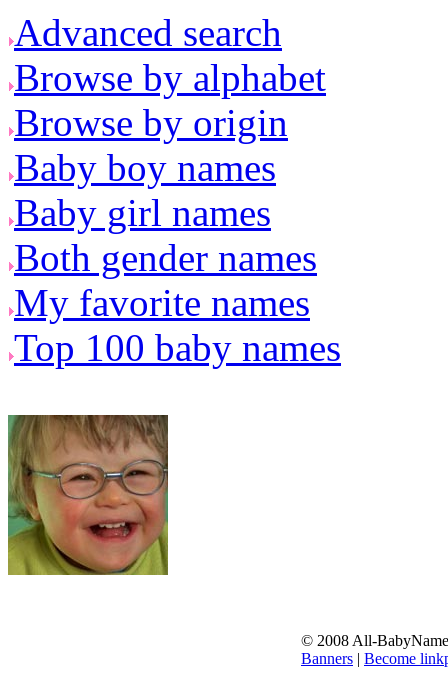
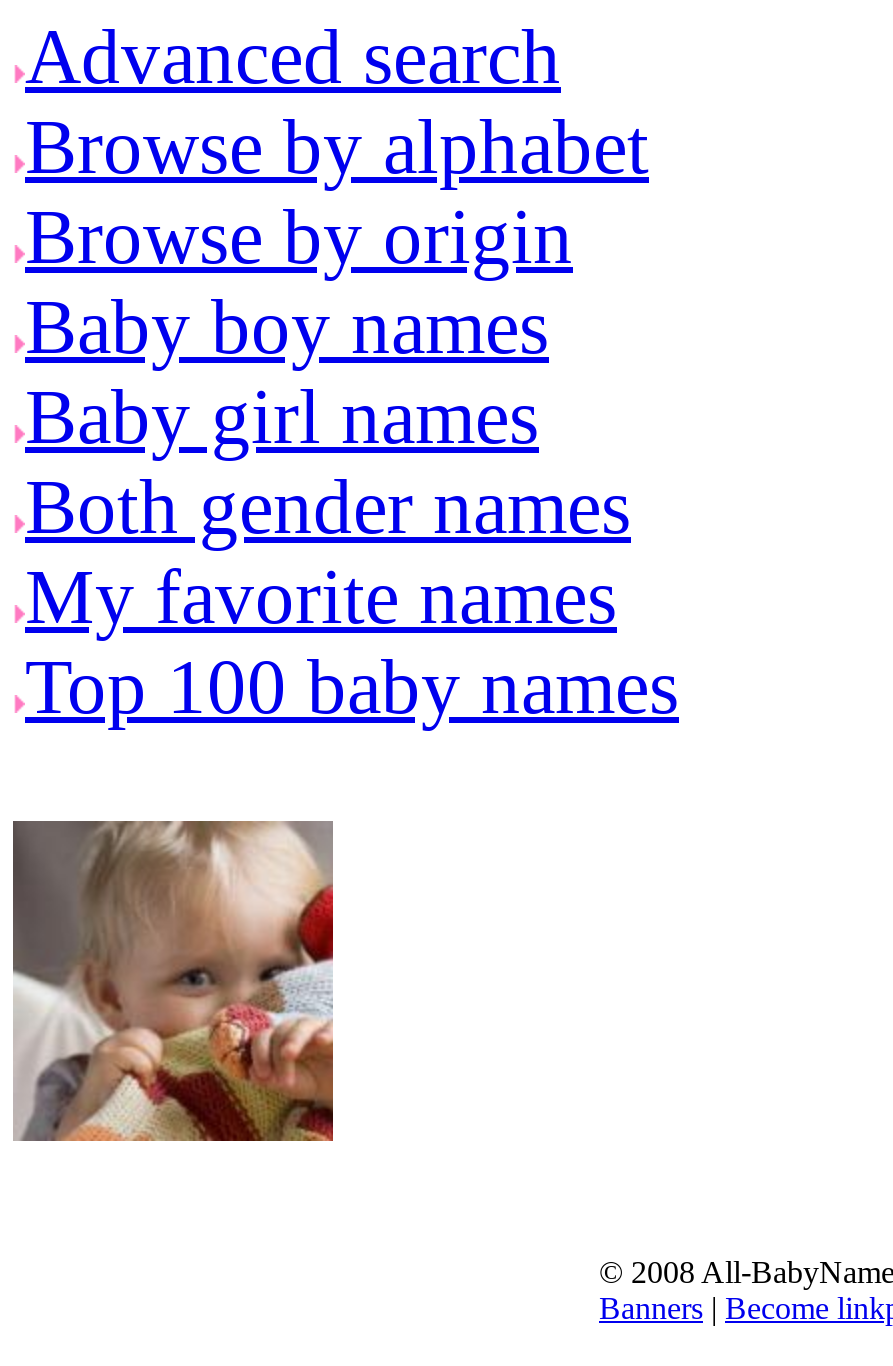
[7,415,169,576] [image] -> [13,819,335,1143] [image]

